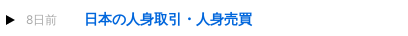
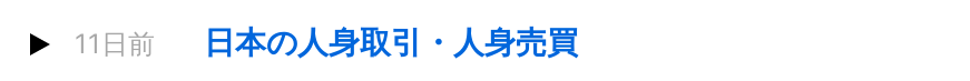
[26,10,252,27] 8日前 日本の人身取引・人身売買 -> [75,22,578,59] 11日前 日本の人身取引・人身売買

